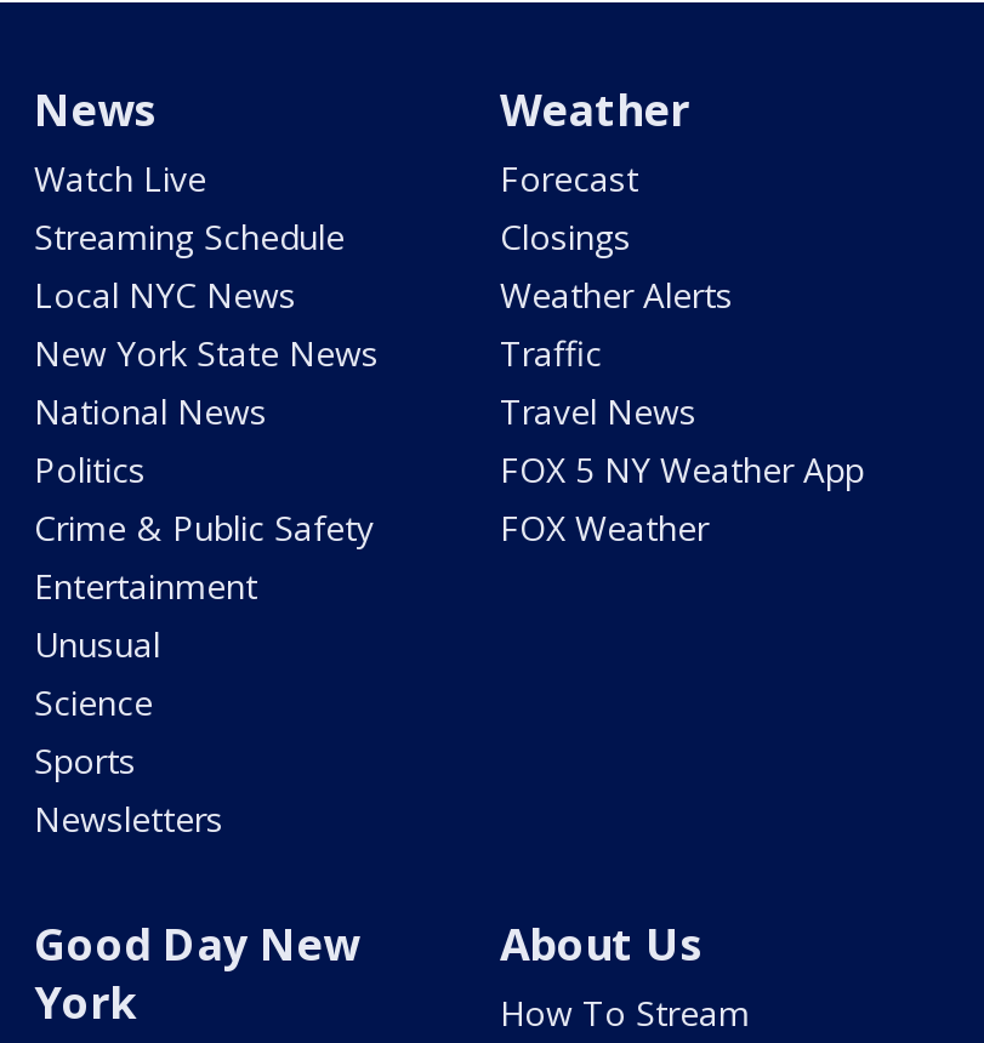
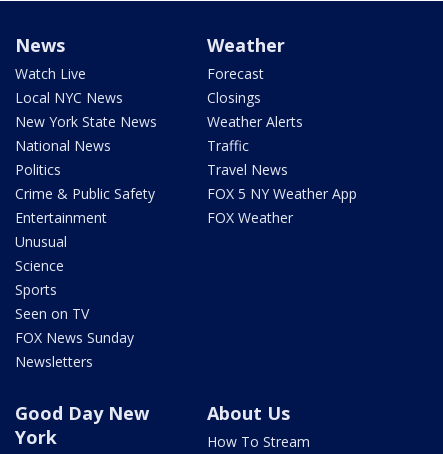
[34,214,345,260] Streaming Schedule -> none
moved [34,272,379,784] -> [15,88,157,299]: Local NYC News | New York State News | National News | ... | Science | Sports
none -> [15,304,134,347] Seen on TV | FOX News Sunday

